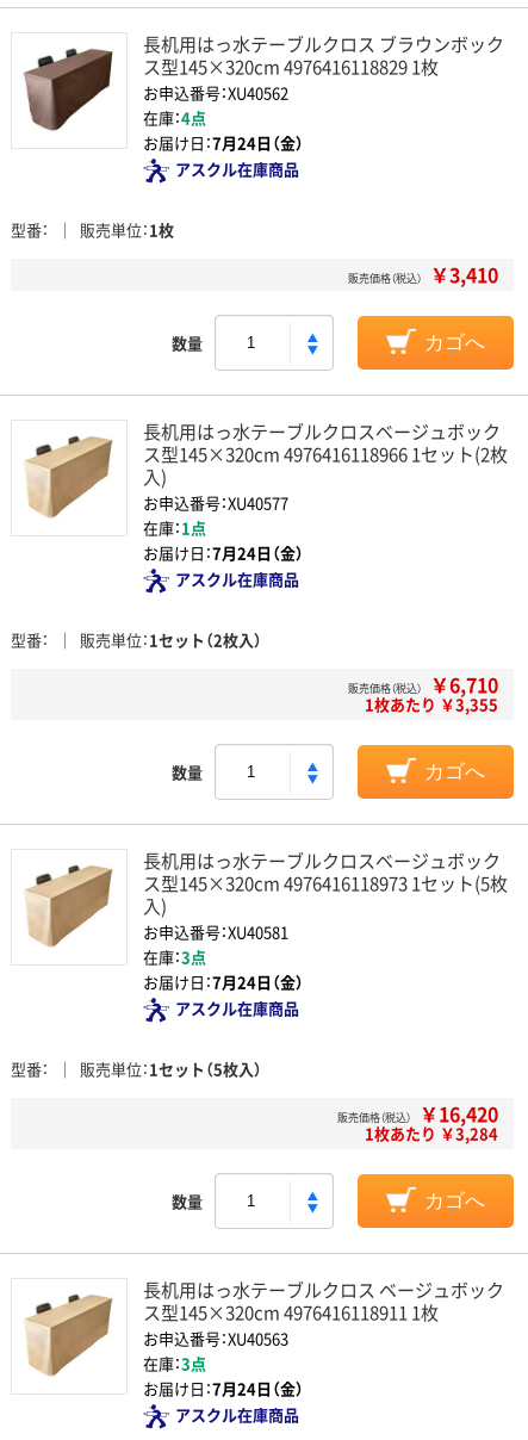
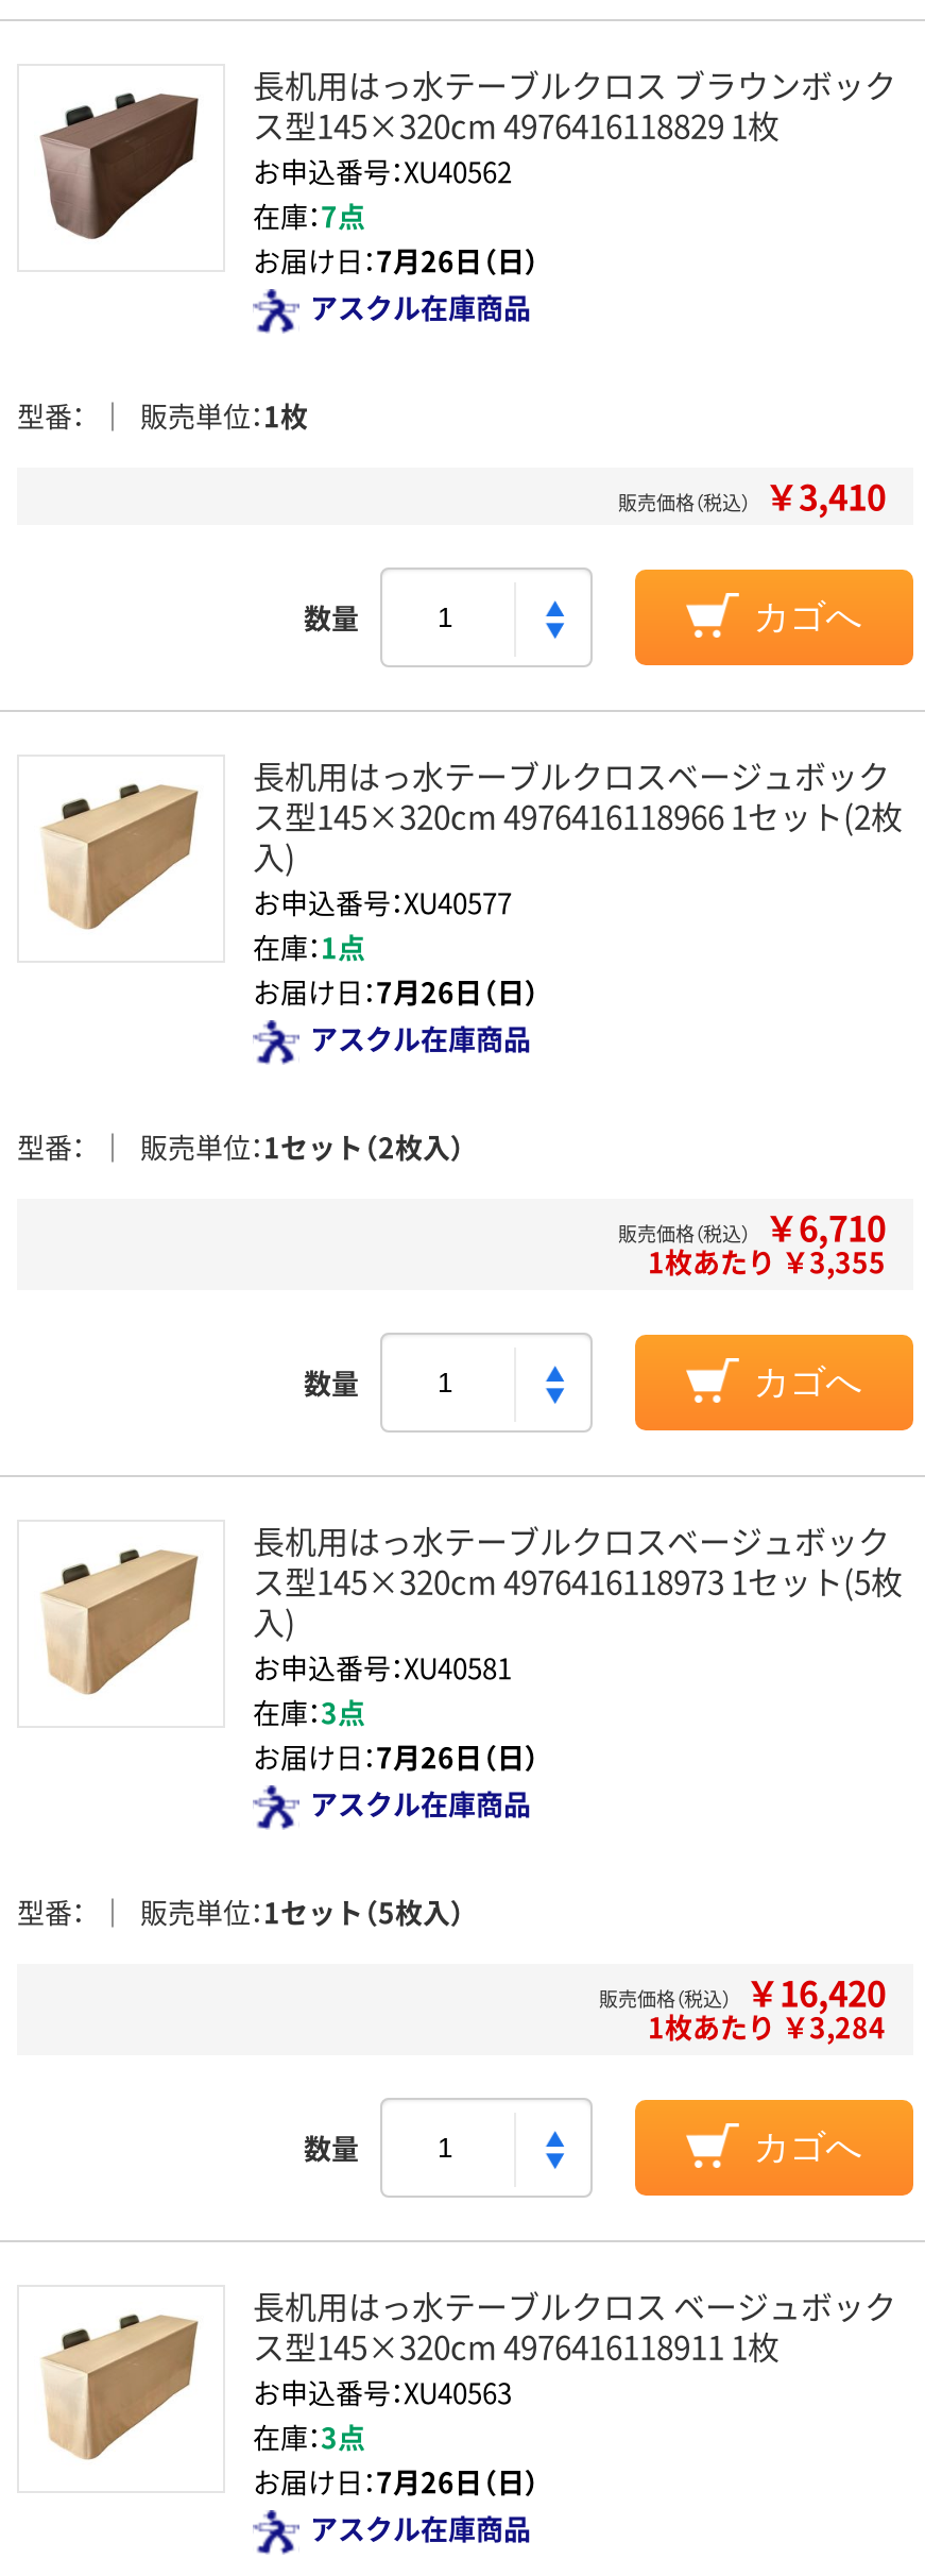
[143,106,206,129] 在庫：4点 -> [253,196,365,236] 在庫：7点
[143,131,304,154] お届け日：7月24日（金） -> [253,240,539,281] お届け日：7月26日（日）
[143,541,304,564] お届け日：7月24日（金） -> [253,971,539,1012] お届け日：7月26日（日）
[143,970,304,993] お届け日：7月24日（金） -> [253,1736,539,1777] お届け日：7月26日（日）
[143,1377,304,1399] お届け日：7月24日（金） -> [253,2461,539,2502] お届け日：7月26日（日）

